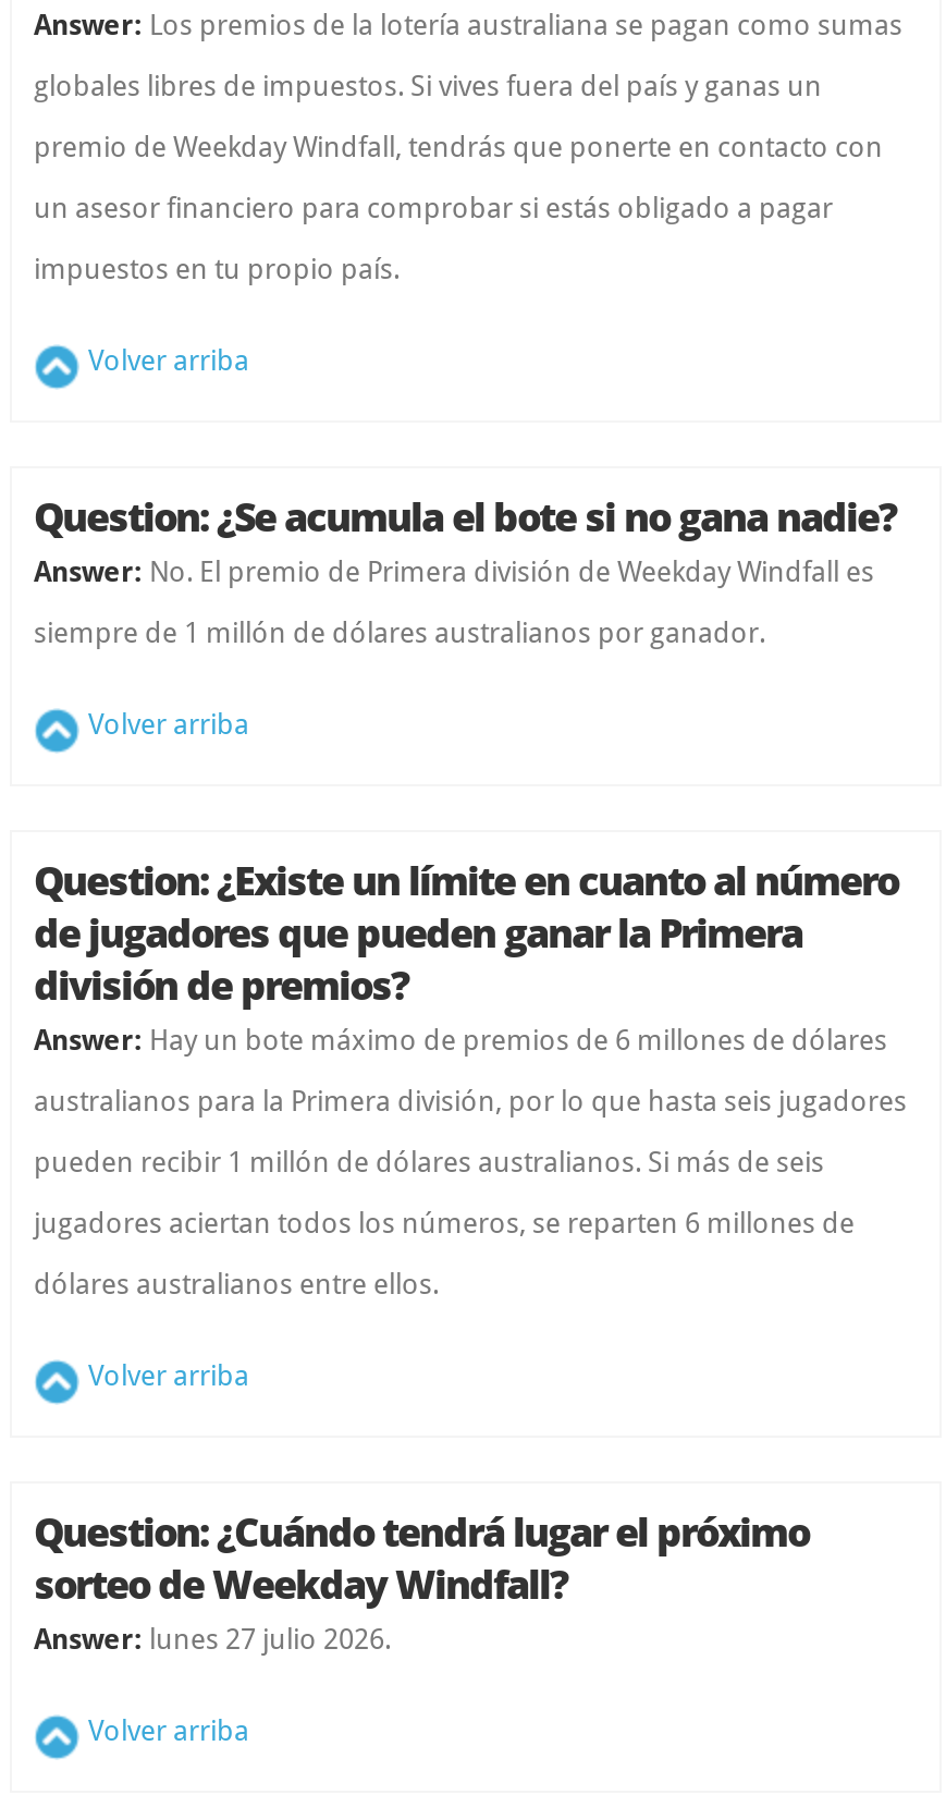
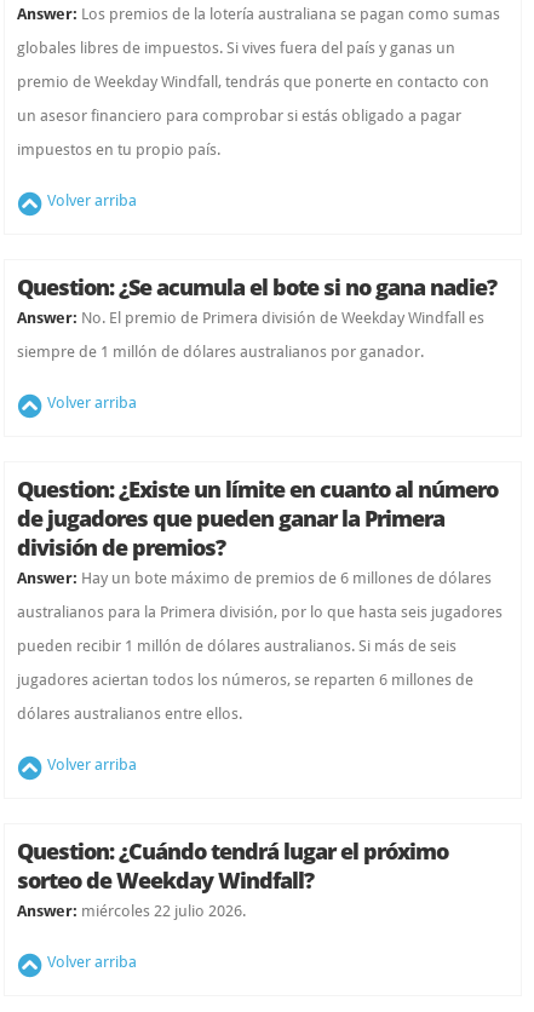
[34,1622,391,1655] Answer: lunes 27 julio 2026. -> [17,901,246,919] Answer: miércoles 22 julio 2026.

